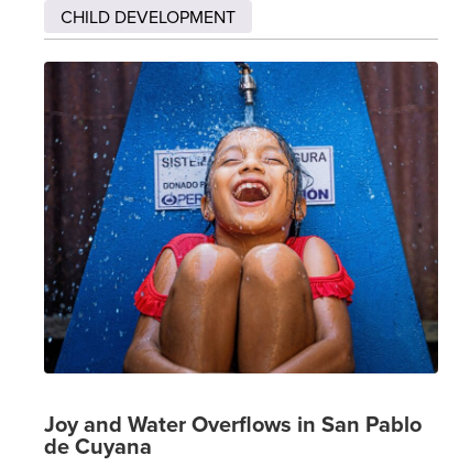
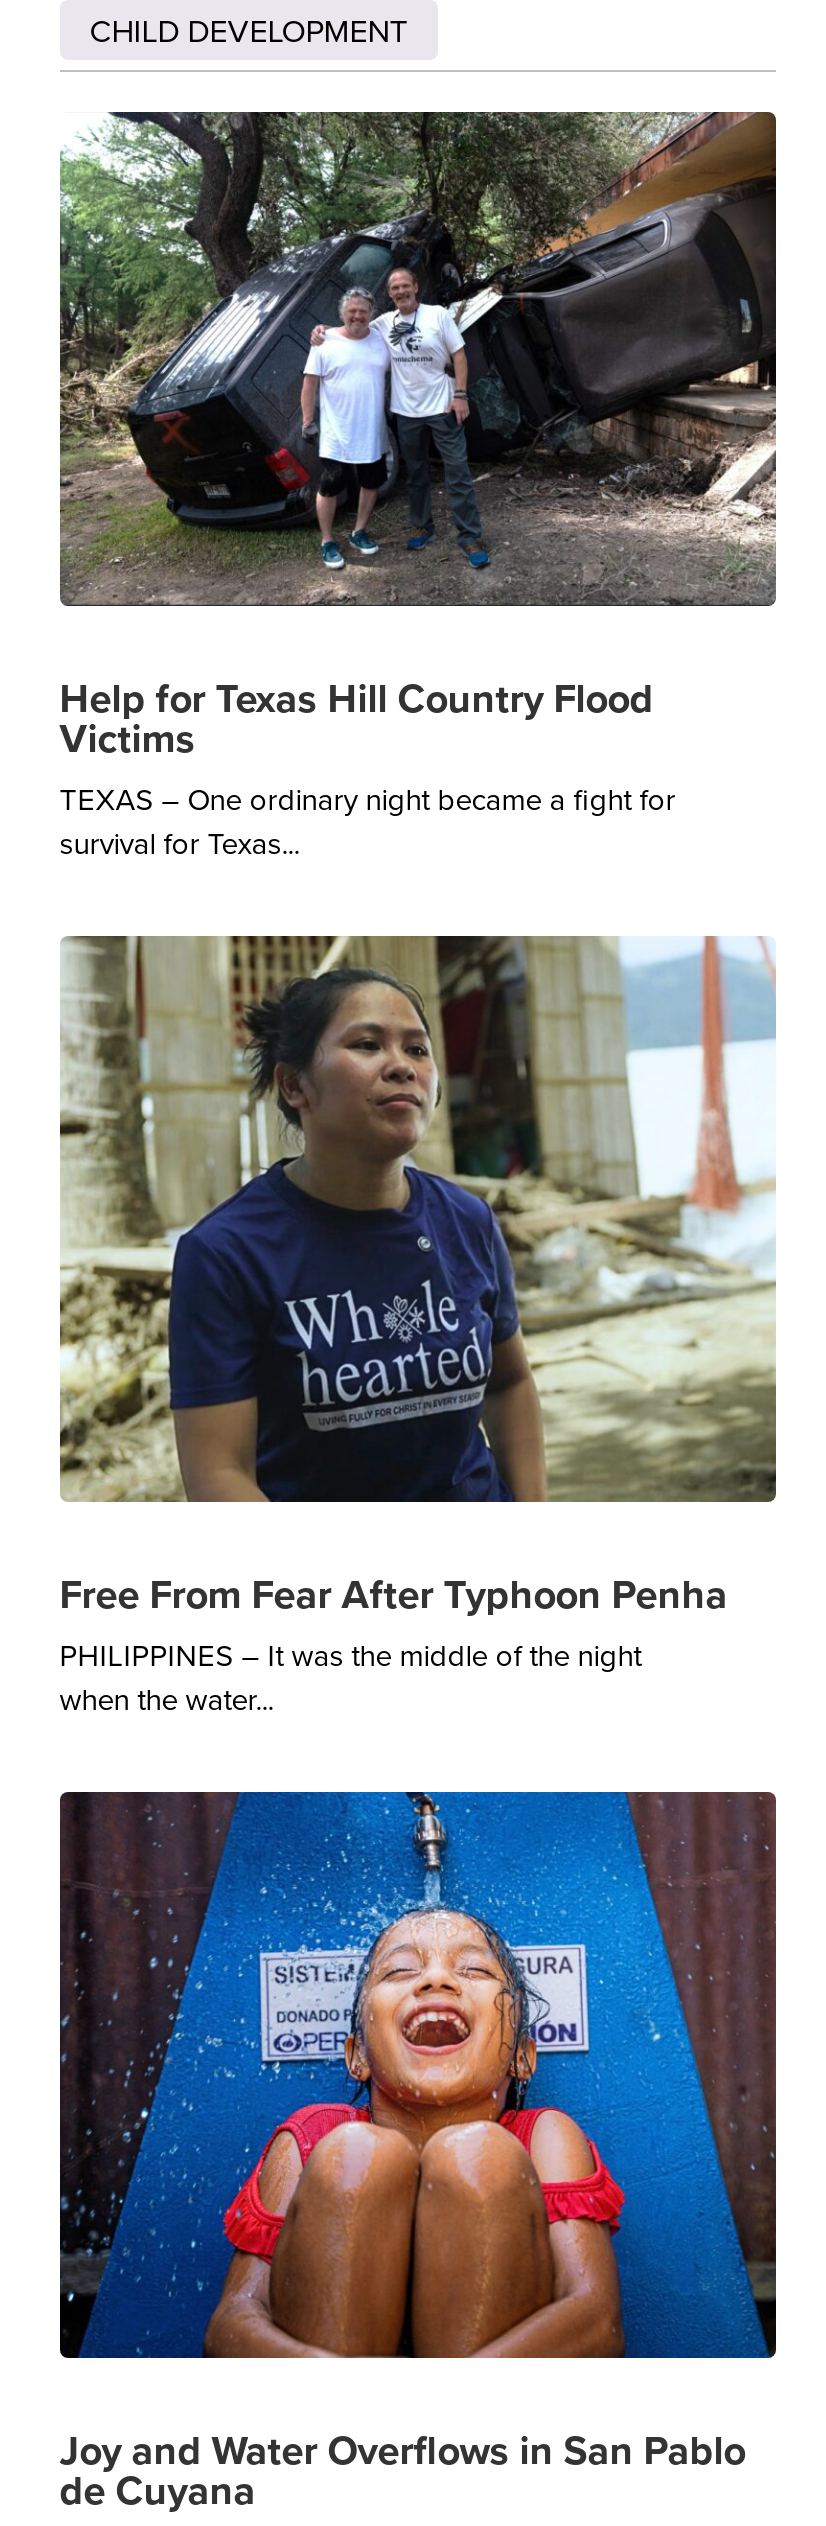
none -> [58,110,776,865] [image] | Help for Texas Hill Country Flood | Victims | TEXAS – One ordinary night became a fight for | survival for Texas...
none -> [58,934,778,1720] [image] | Free From Fear After Typhoon Penha | PHILIPPINES – It was the middle of the night | when the water...

